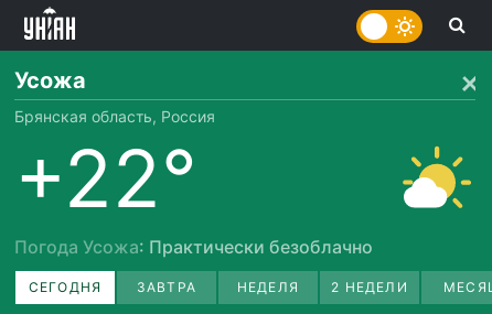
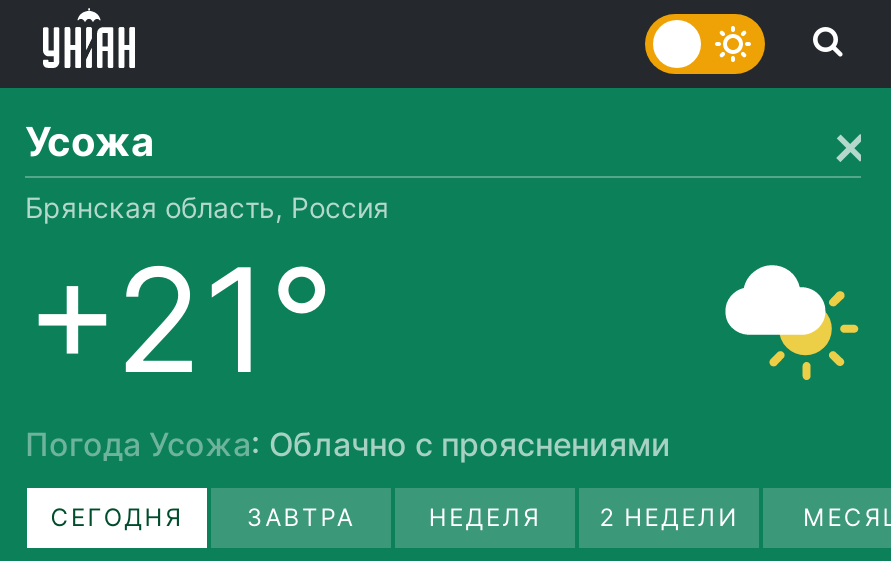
[14,130,473,258] [image] | +22° | Погода Усожа: Практически безоблачно -> [25,232,861,464] [image] | +21° | Погода Усожа: Облачно с прояснениями

